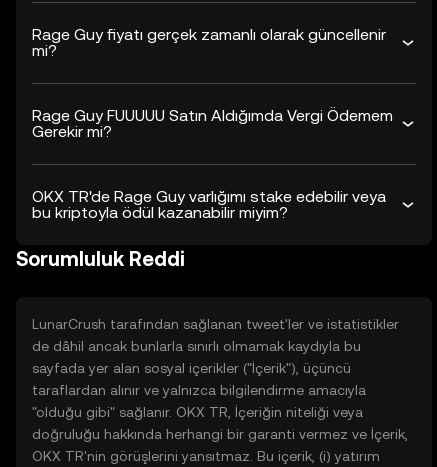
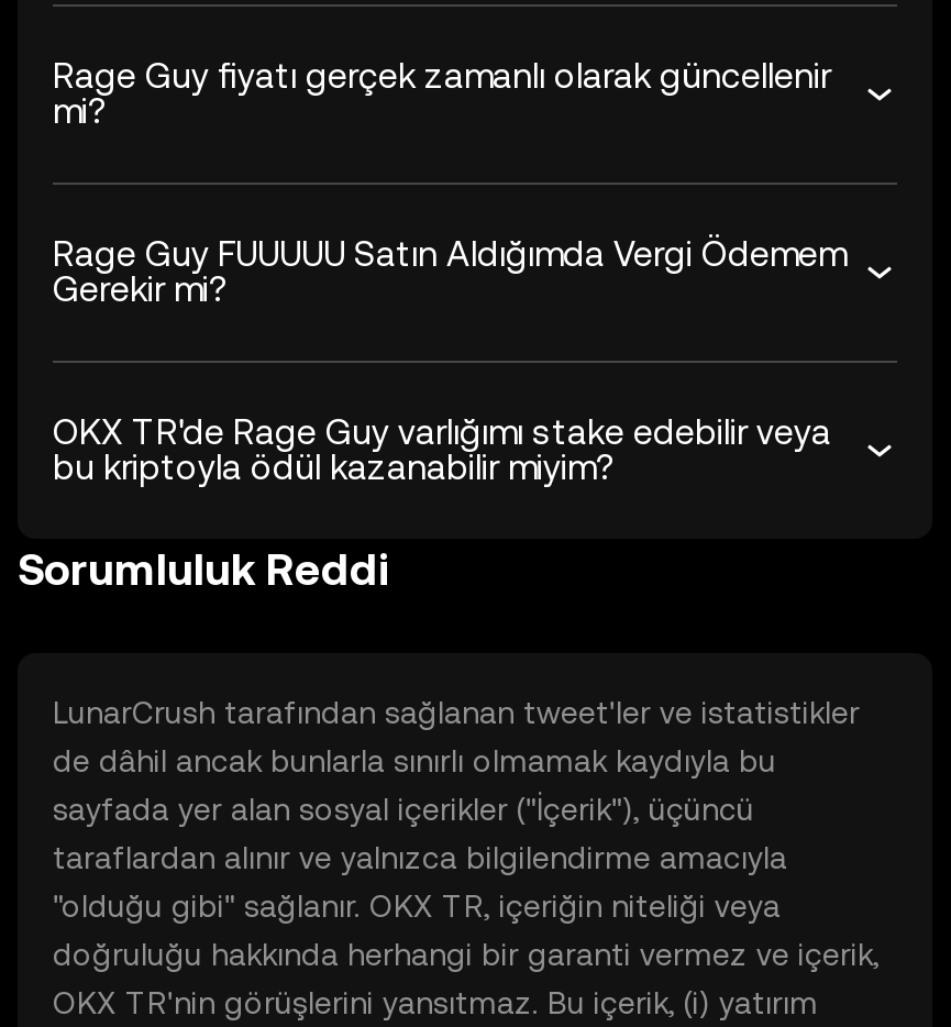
[32,404,363,420] "olduğu gibi" sağlanır. OKX TR, İçeriğin niteliği veya -> [53,888,781,924] "olduğu gibi" sağlanır. OKX TR, içeriğin niteliği veya
[32,426,408,442] doğruluğu hakkında herhangi bir garanti vermez ve İçerik, -> [53,937,880,972] doğruluğu hakkında herhangi bir garanti vermez ve içerik,

